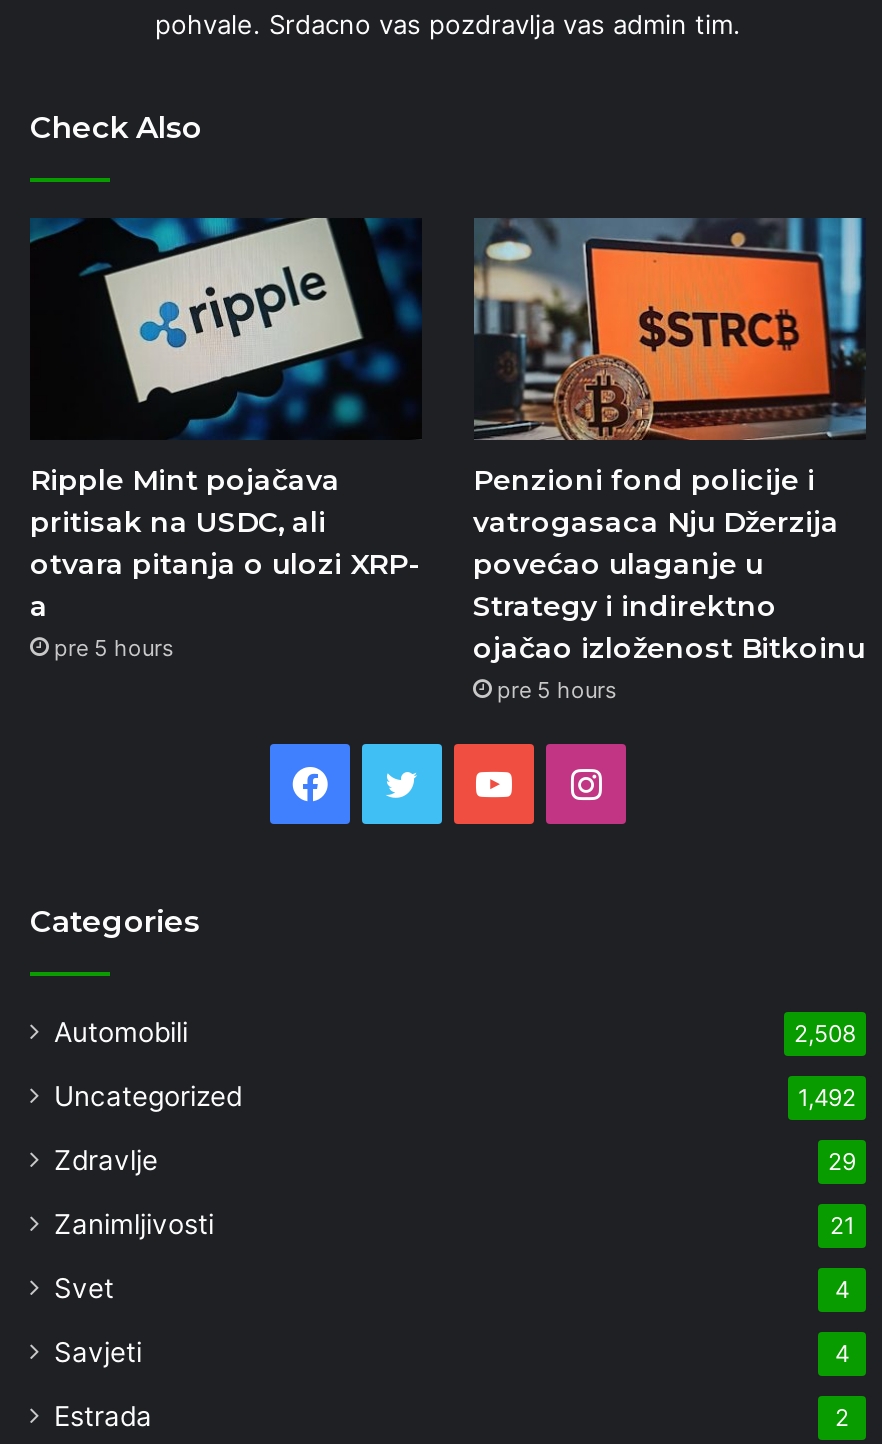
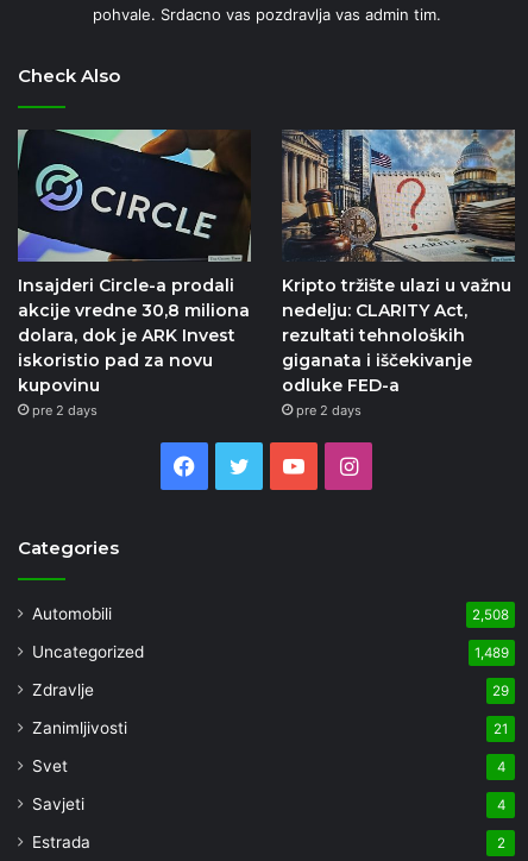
[30,216,422,661] [image] | Ripple Mint pojačava | pritisak na USDC, ali | otvara pitanja o ulozi XRP- | a | pre 5 hours -> [17,128,252,418] [image] | Insajderi Circle-a prodali | akcije vredne 30,8 miliona | dolara, dok je ARK Invest | iskoristio pad za novu | kupovinu | pre 2 days
[473,216,868,703] [image] | Penzioni fond policije i | vatrogasaca Nju Džerzija | povećao ulaganje u | Strategy i indirektno | ojačao izloženost Bitkoinu | pre 5 hours -> [281,128,516,418] [image] | Kripto tržište ulazi u važnu | nedelju: CLARITY Act, | rezultati tehnoloških | giganata i iščekivanje | odluke FED-a | pre 2 days
[798,1083,856,1111] 1,492 -> [474,644,509,661] 1,489

